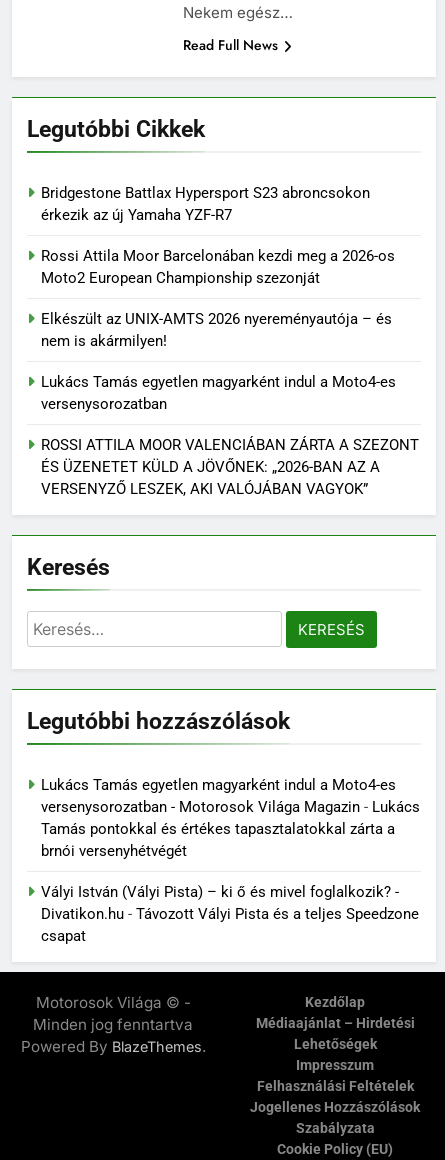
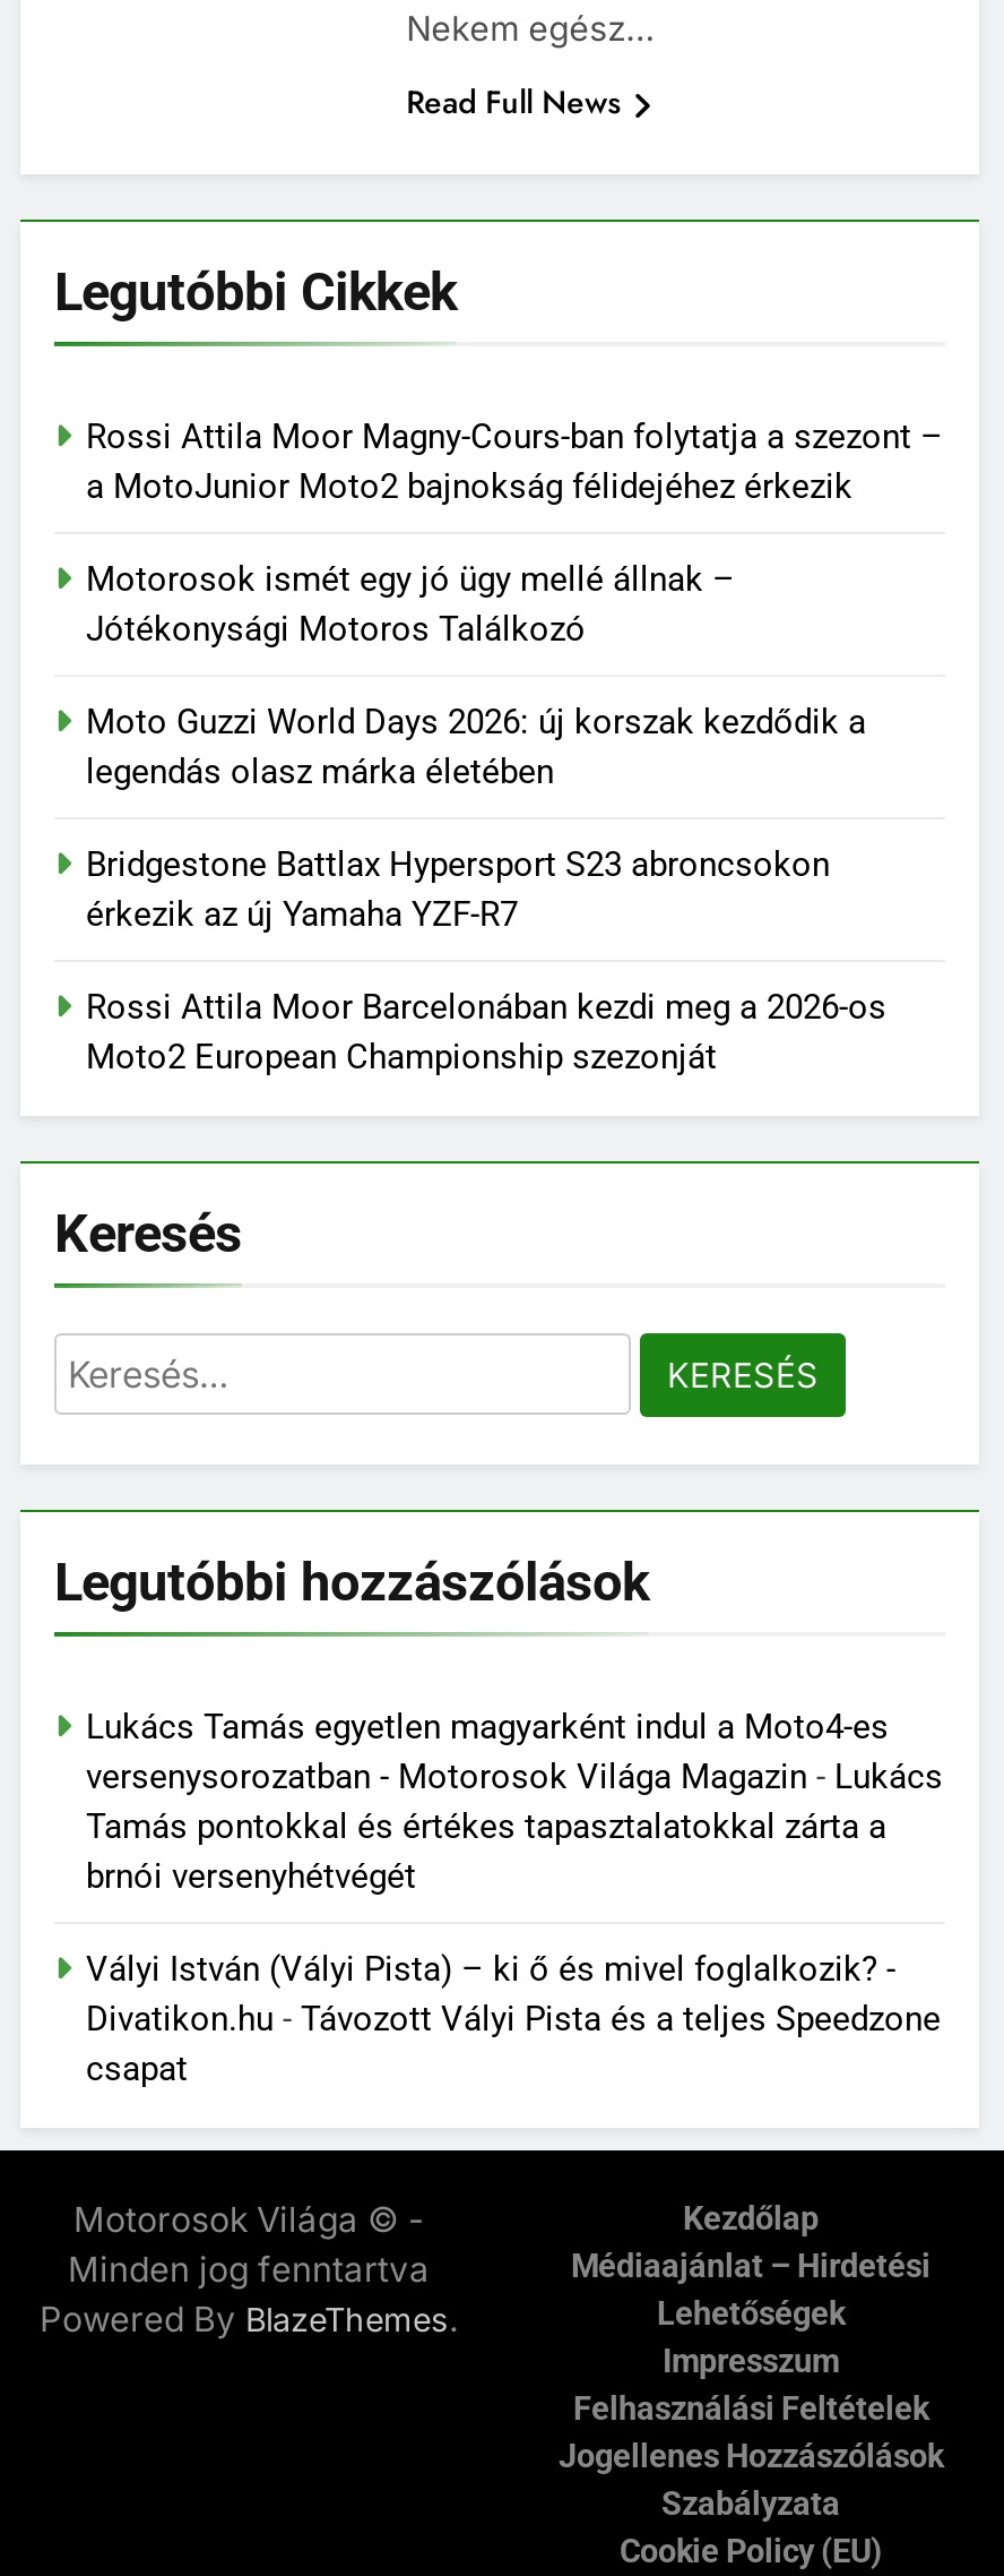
none -> [86,416,943,792] Rossi Attila Moor Magny-Cours-ban folytatja a szezont – | a MotoJunior Moto2 bajnokság félidejéhez érkezik | Motorosok ismét egy jó ügy mellé állnak – | Jótékonysági Motoros Találkozó | Moto Guzzi World Days 2026: új korszak kezdődik a | legendás olasz márka életében
moved [41,184,395,287] -> [86,844,886,1077]: Bridgestone Battlax Hypersport S23 abroncsokon | érkezik az új Yamaha YZF-R7 | Rossi Attila Moor Barcelonában kezdi meg a 2026-os | Moto2 European Championship szezonját
[41,310,419,498] Elkészült az UNIX-AMTS 2026 nyereményautója – és | nem is akármilyen! | Lukács Tamás egyetlen magyarként indul a Moto4-es | versenysorozatban | ROSSI ATTILA MOOR VALENCIÁBAN ZÁRTA A SZEZONT | ÉS ÜZENETET KÜLD A JÖVŐNEK: „2026-BAN AZ A | VERSENYZŐ LESZEK, AKI VALÓJÁBAN VAGYOK” -> none

